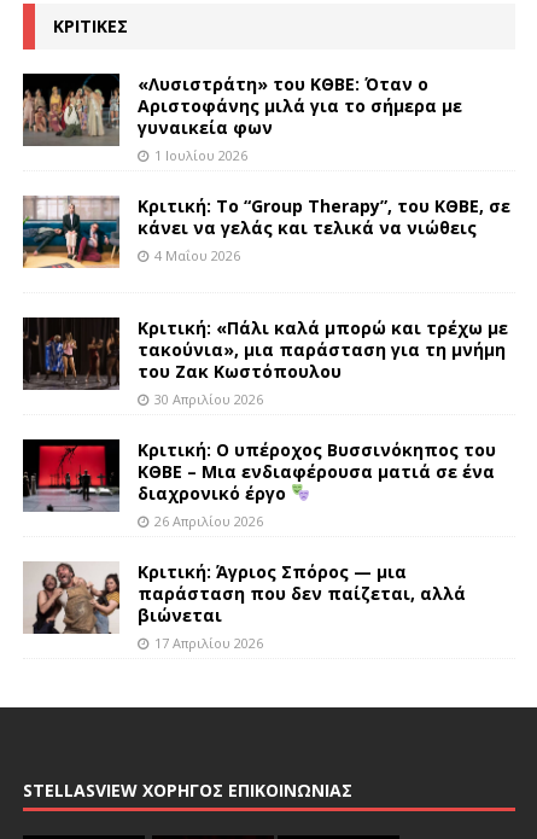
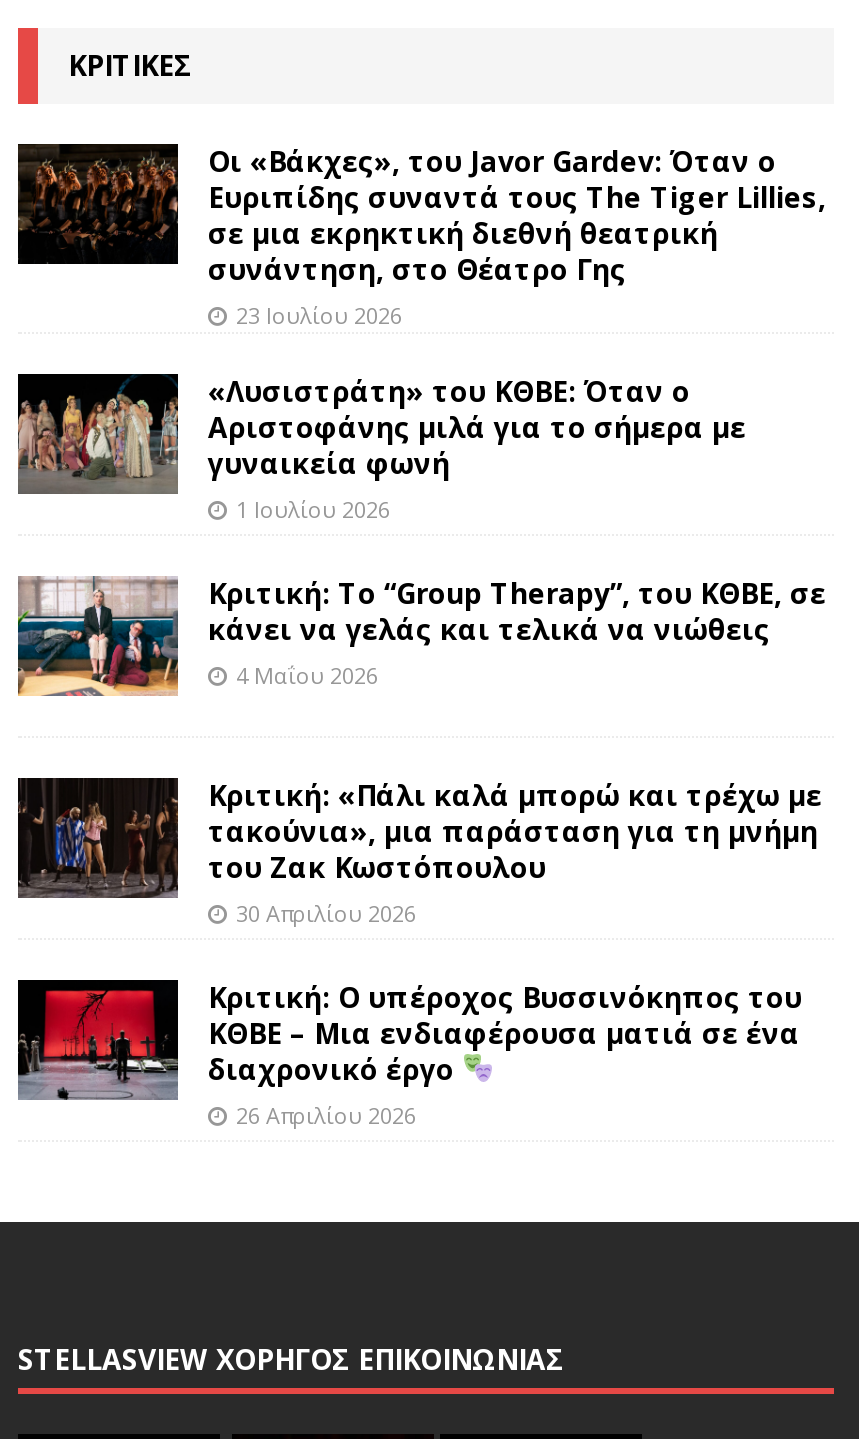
none -> [16,141,826,329] [image] | Οι «Βάκχες», του Javor Gardev: Όταν ο | Ευριπίδης συναντά τους The Tiger Lillies, | σε μια εκρηκτική διεθνή θεατρική | συνάντηση, στο Θέατρο Γης | 23 Ιουλίου 2026
moved [21,72,462,146] -> [14,371,746,494]: [image] | «Λυσιστράτη» του ΚΘΒΕ: Όταν ο | Αριστοφάνης μιλά για το σήμερα με
[138,116,273,138] γυναικεία φων -> [208,443,450,481] γυναικεία φωνή
moved [21,146,510,530] -> [14,493,826,1130]: [image] | 1 Ιουλίου 2026 | Κριτική: Το “Group Therapy”, του ΚΘΒΕ, σε | ... | διαχρονικό έργο | 26 Απριλίου 2026
[23,560,466,652] [image] | Κριτική: Άγριος Σπόρος — μια | παράσταση που δεν παίζεται, αλλά | βιώνεται | 17 Απριλίου 2026 -> none

